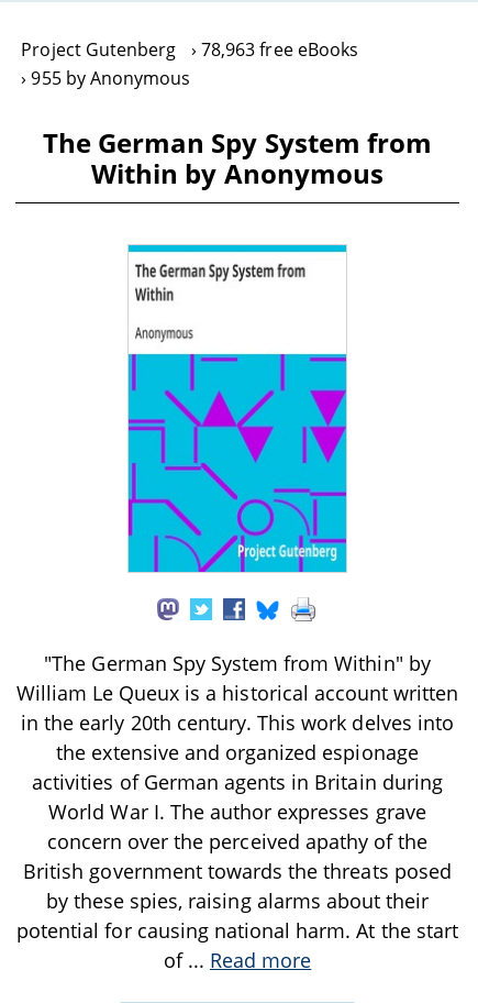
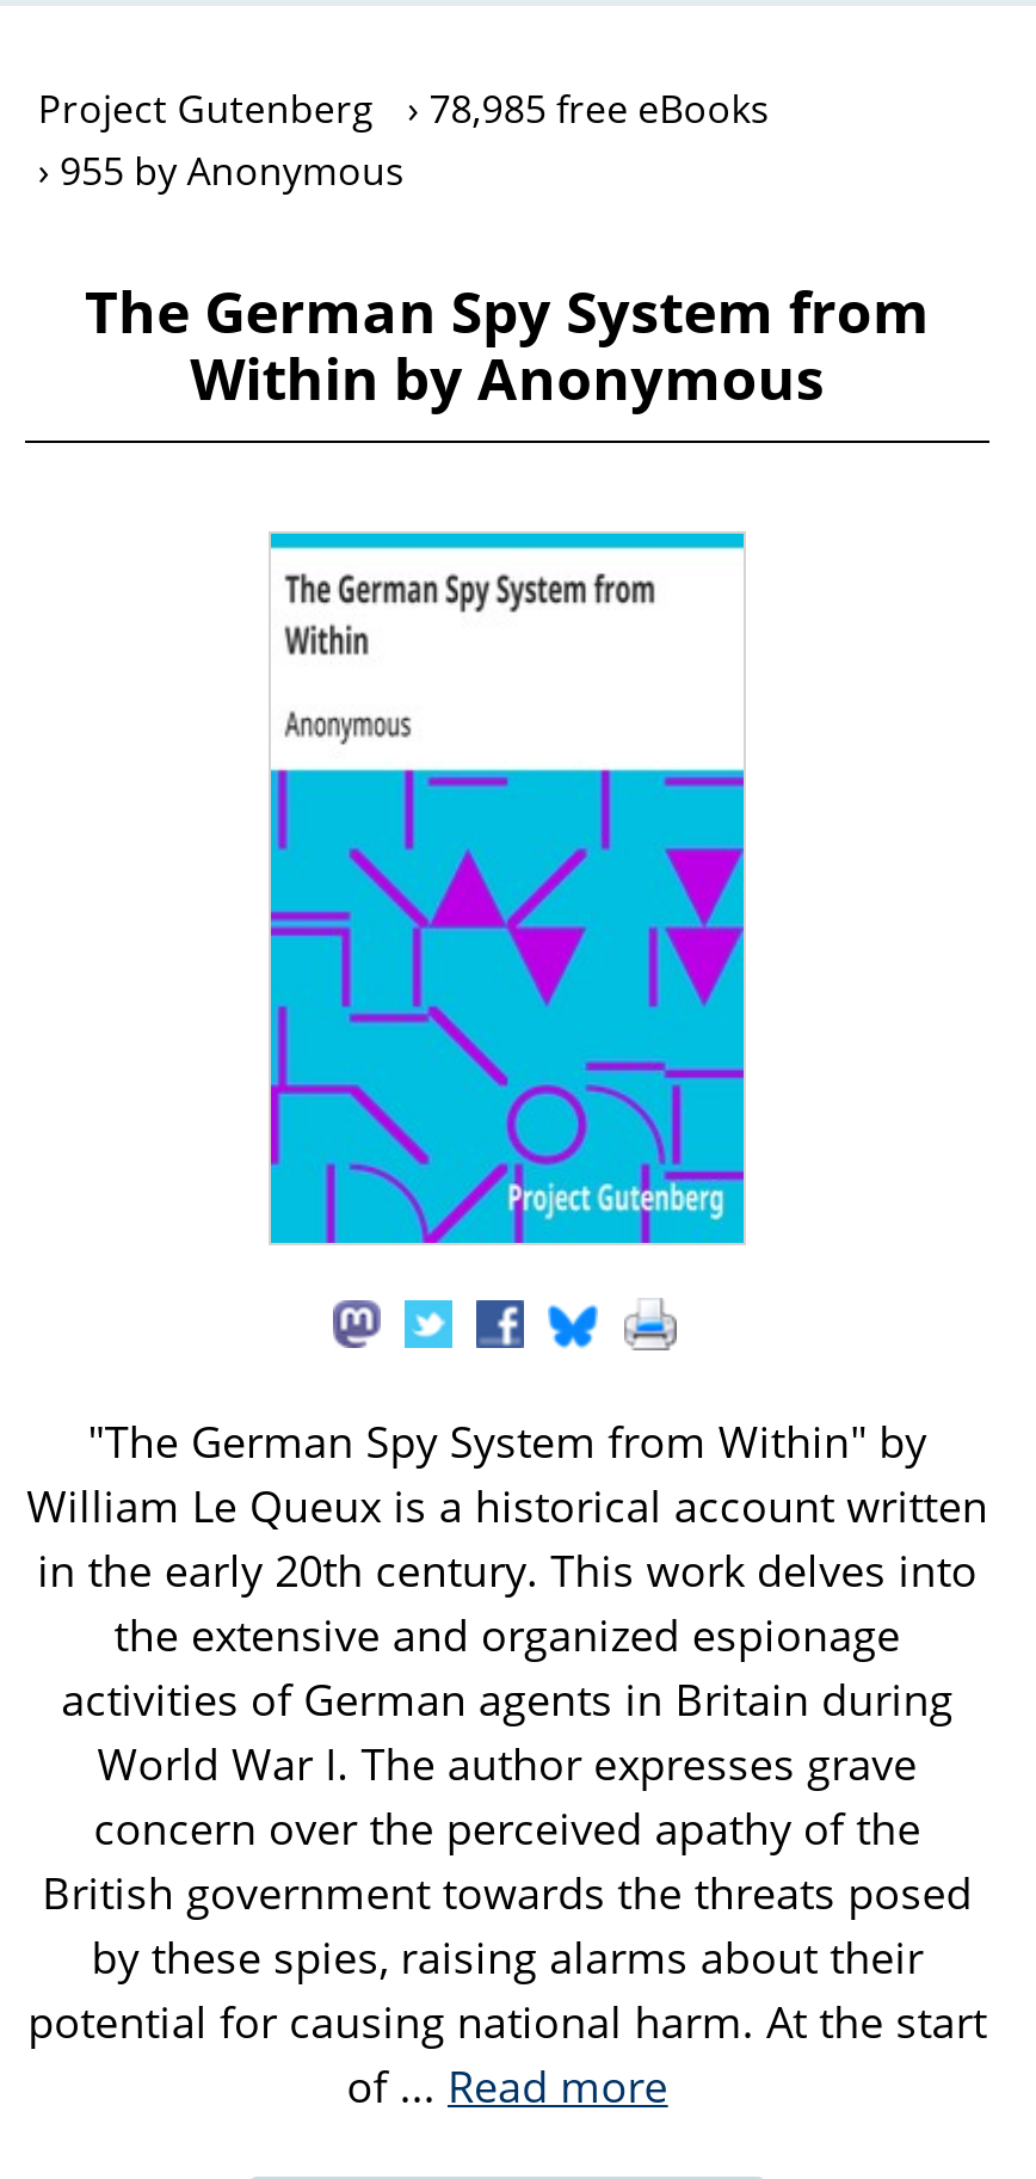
[21,37,358,62] Project Gutenberg 78,963 free eBooks -> [38,82,770,135] Project Gutenberg 78,985 free eBooks

